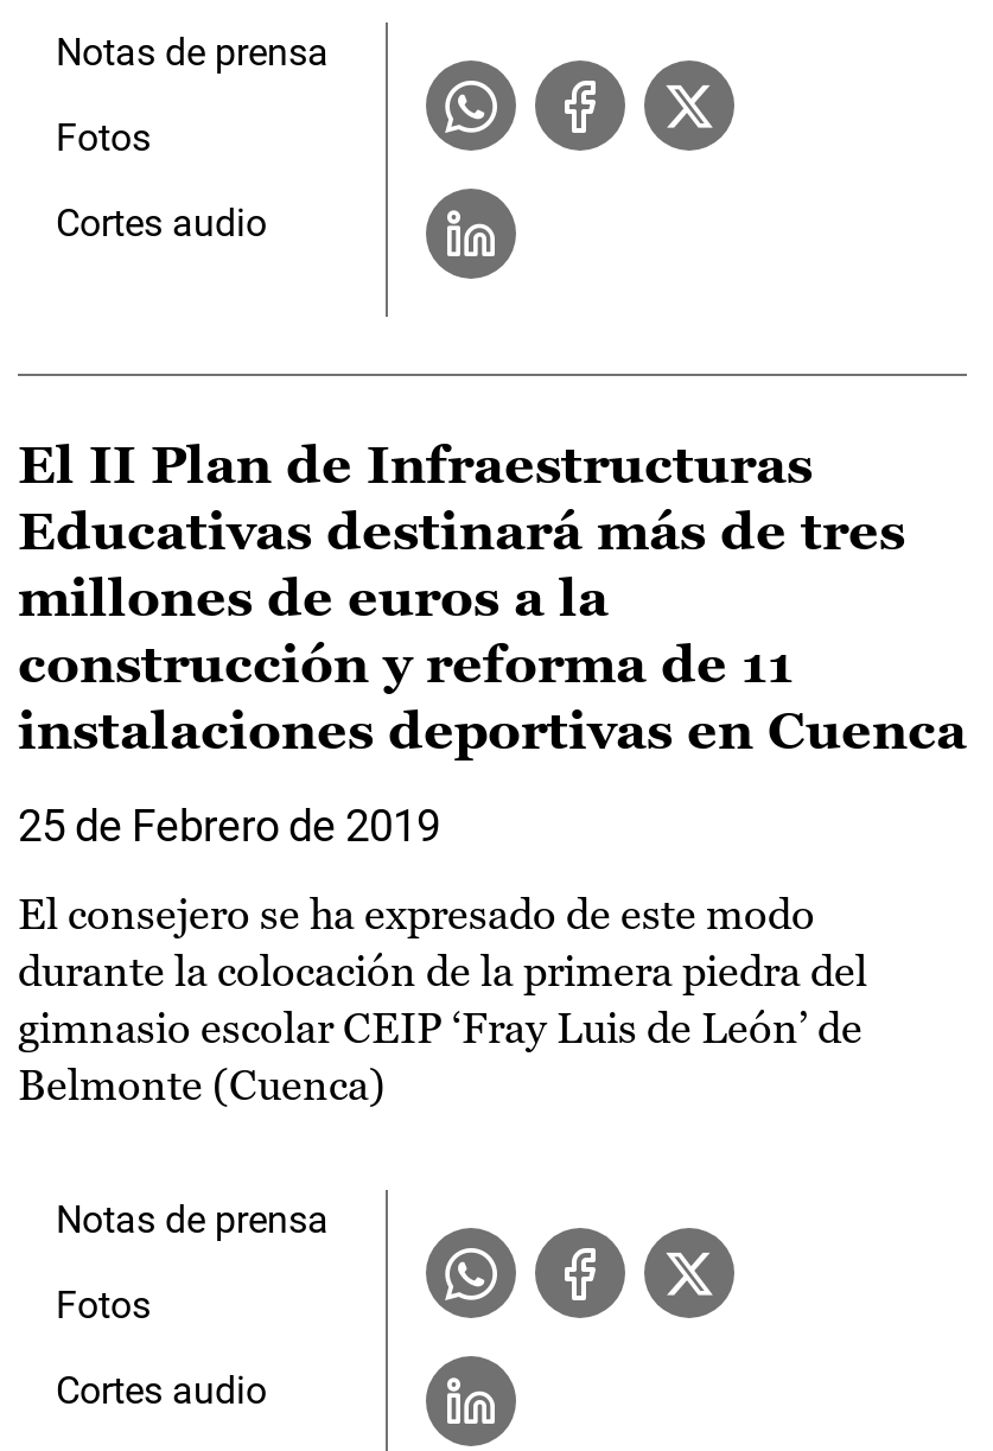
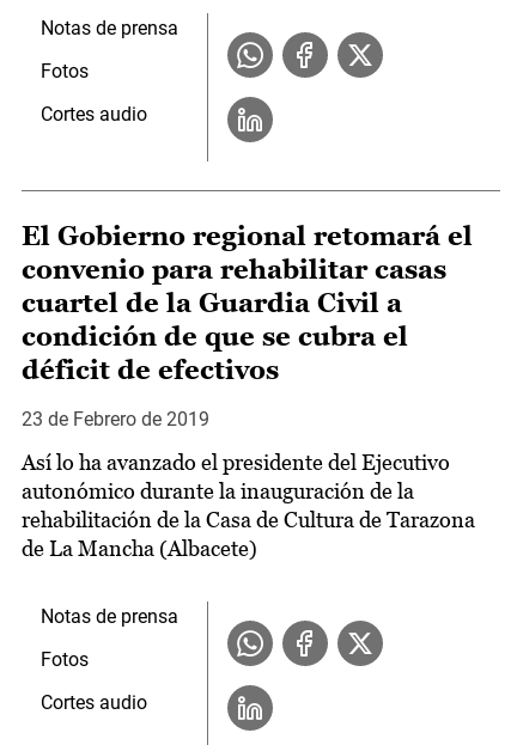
[18,436,967,761] El II Plan de Infraestructuras | Educativas destinará más de tres | millones de euros a la | construcción y reforma de 11 | instalaciones deportivas en Cuenca -> [22,221,473,385] El Gobierno regional retomará el | convenio para rehabilitar casas | cuartel de la Guardia Civil a | condición de que se cubra el | déficit de efectivos
[18,801,440,851] 25 de Febrero de 2019 -> [22,408,209,431] 23 de Febrero de 2019
[18,889,867,1110] El consejero se ha expresado de este modo | durante la colocación de la primera piedra del | gimnasio escolar CEIP ‘Fray Luis de León’ de | Belmonte (Cuenca) -> [22,450,475,561] Así lo ha avanzado el presidente del Ejecutivo | autonómico durante la inauguración de la | rehabilitación de la Casa de Cultura de Tarazona | de La Mancha (Albacete)

